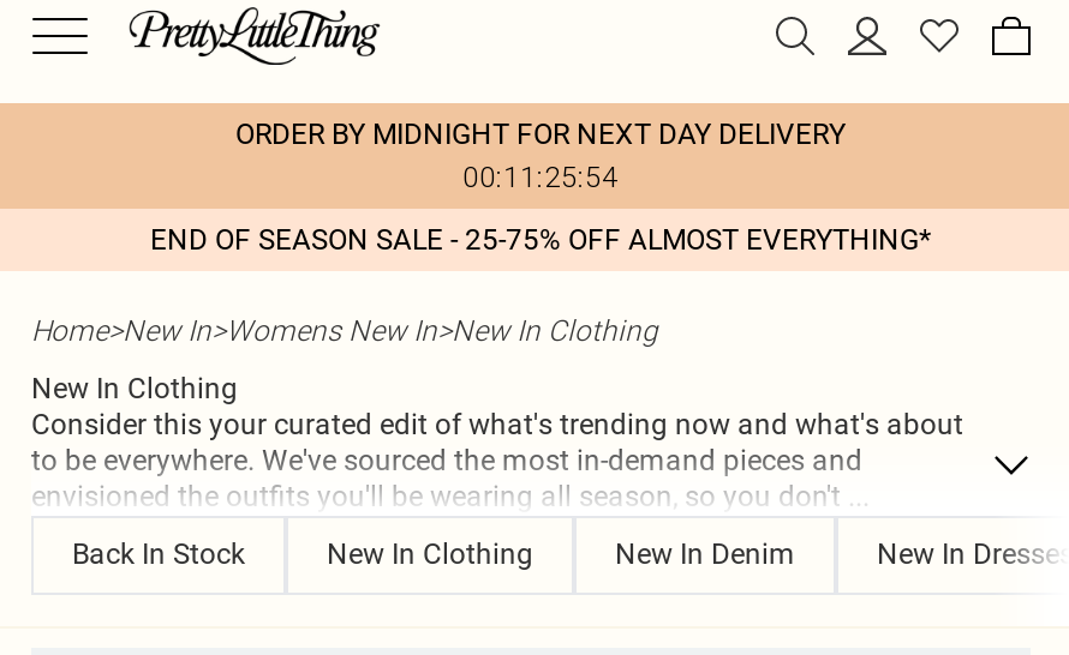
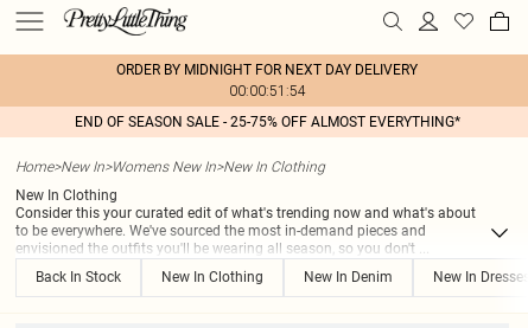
[462,158,619,194] 00:11:25:54 -> [228,82,306,99] 00:00:51:54

